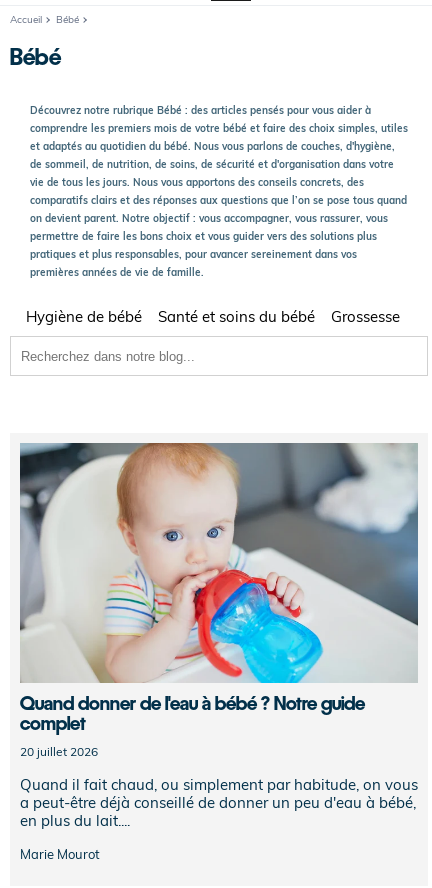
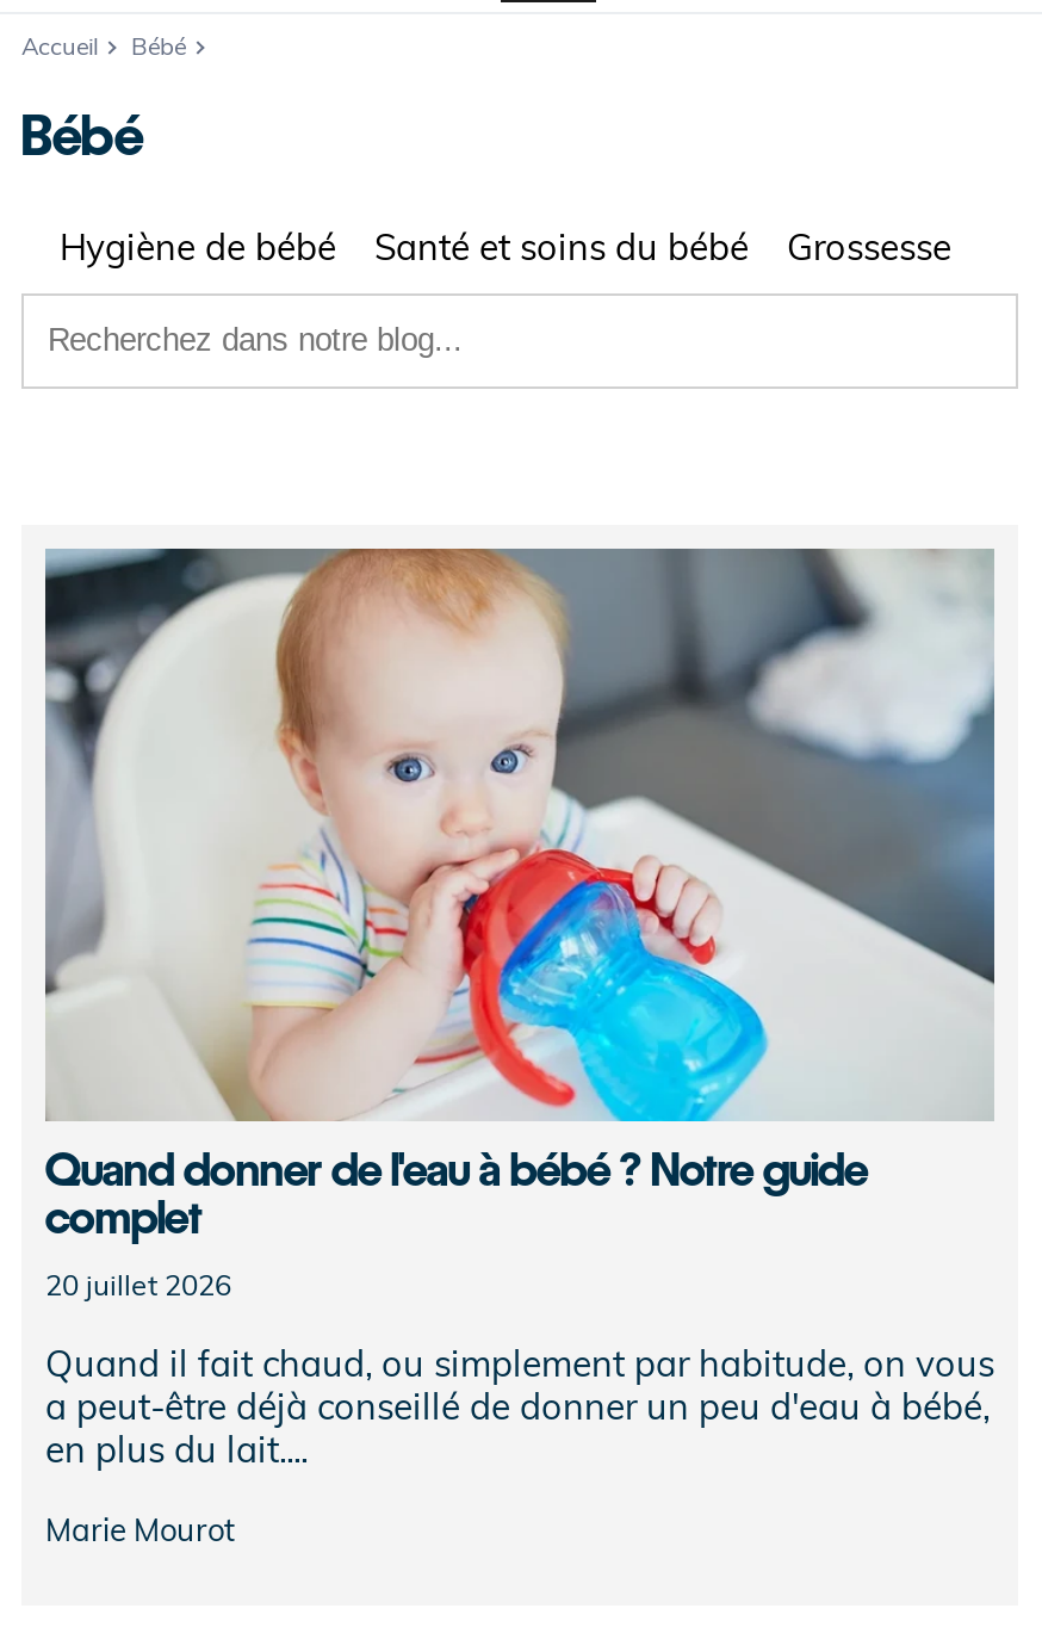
[30,104,408,279] Découvrez notre rubrique Bébé : des articles pensés pour vous aider à | comprendre les premiers mois de votre bébé et faire des choix simples, utiles | et adaptés au quotidien du bébé. Nous vous parlons de couches, d'hygiène, | de sommeil, de nutrition, de soins, de sécurité et d'organisation dans votre | vie de tous les jours. Nous vous apportons des conseils concrets, des | comparatifs clairs et des réponses aux questions que l’on se pose tous quand | on devient parent. Notre objectif : vous accompagner, vous rassurer, vous | permettre de faire les bons choix et vous guider vers des solutions plus | pratiques et plus responsables, pour avancer sereinement dans vos | premières années de vie de famille. -> none

